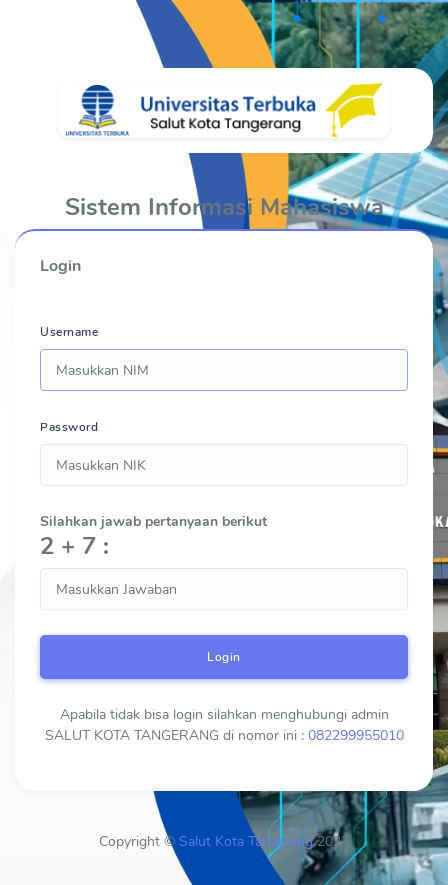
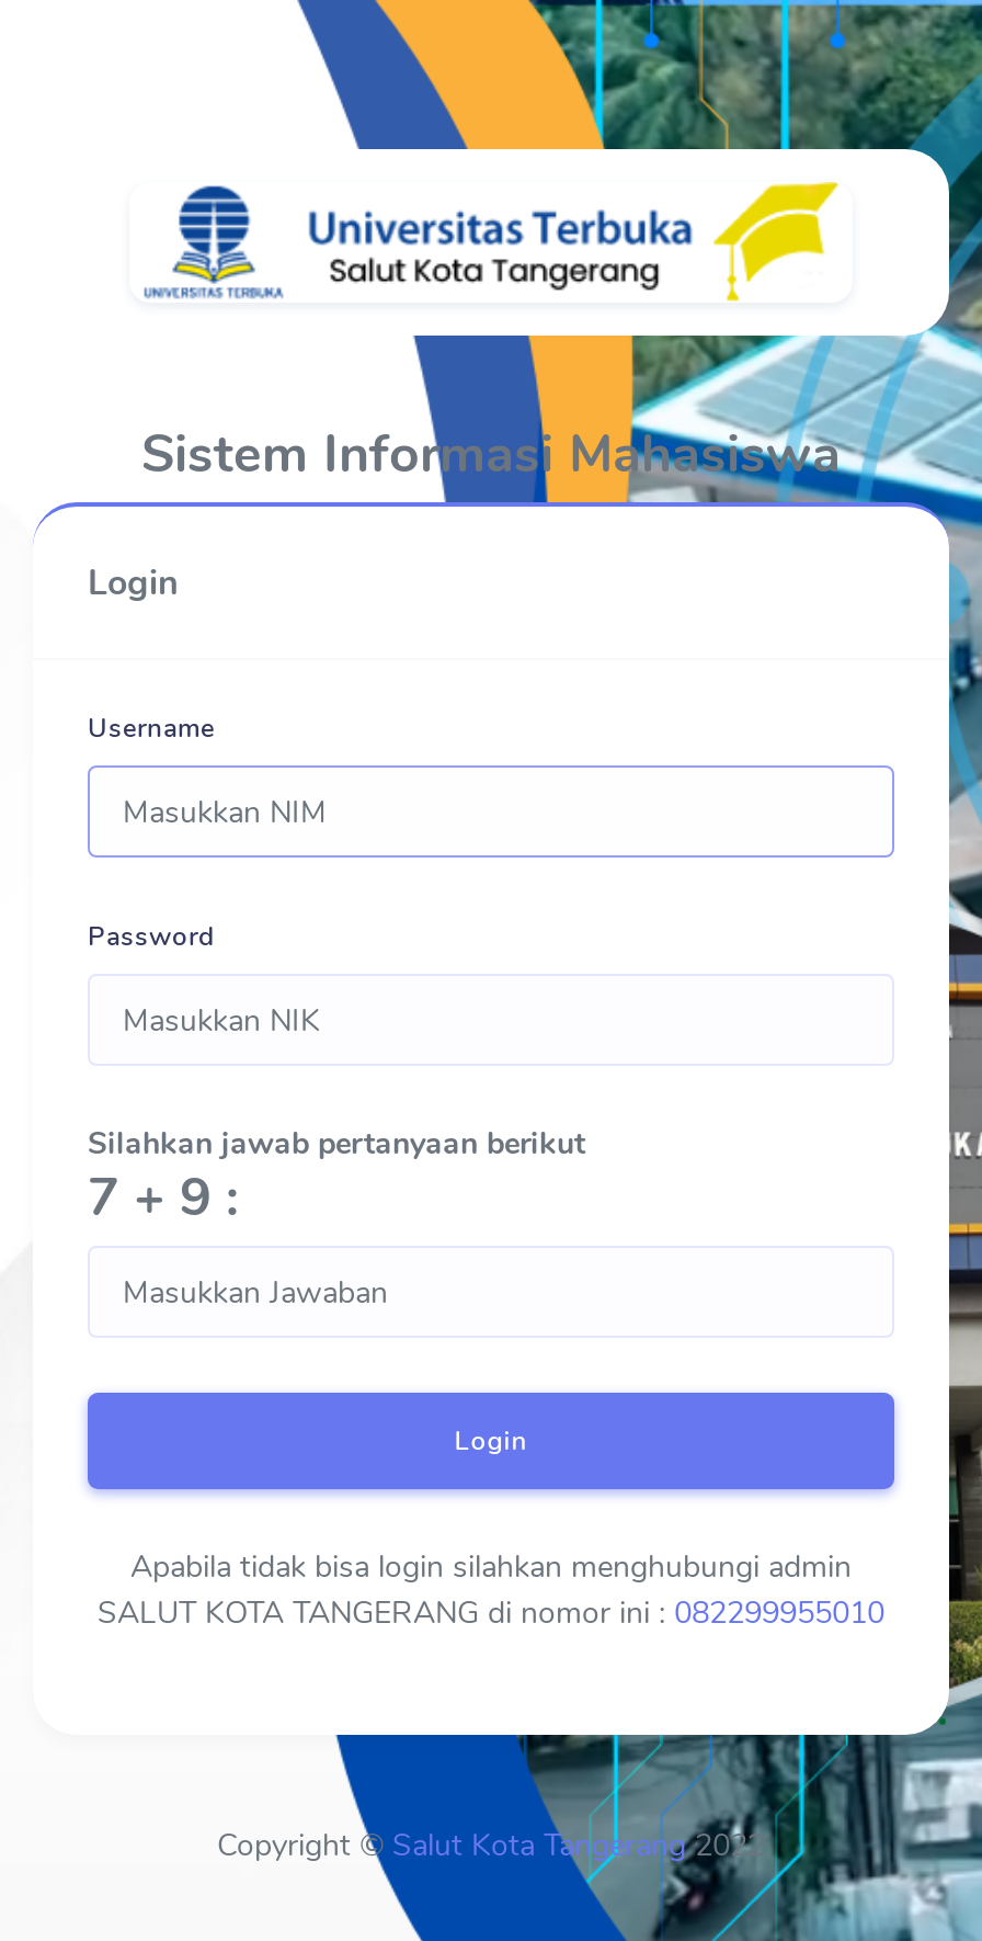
[40,530,109,562] 2 + 7 : -> [88,1163,239,1233] 7 + 9 :

